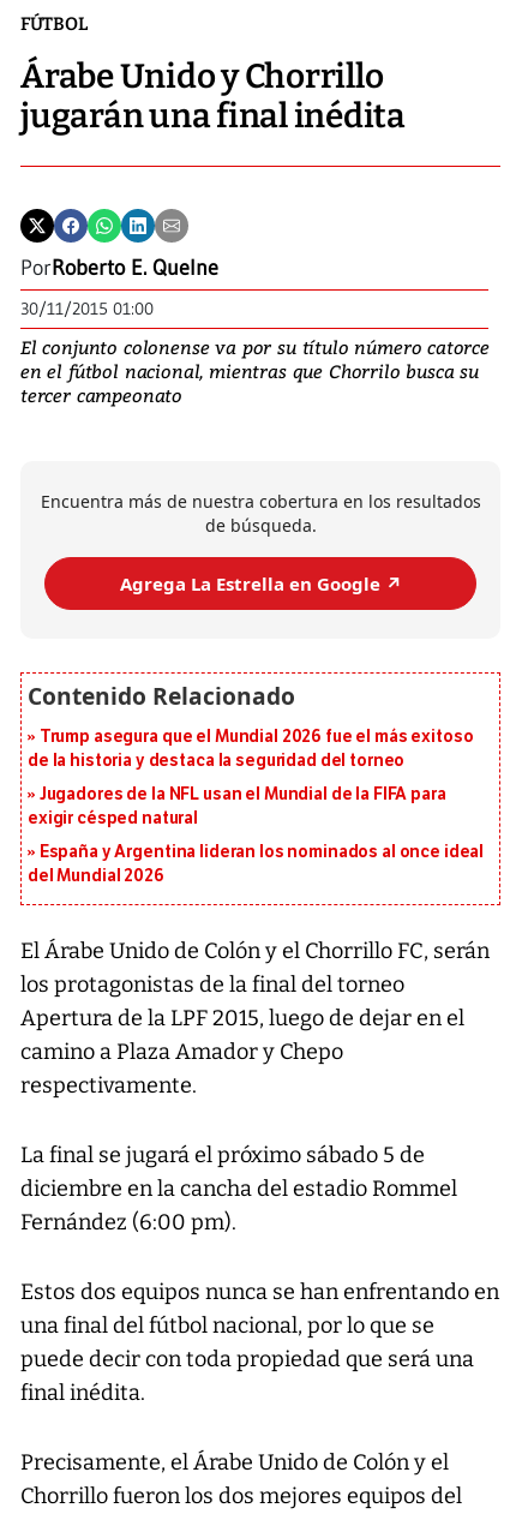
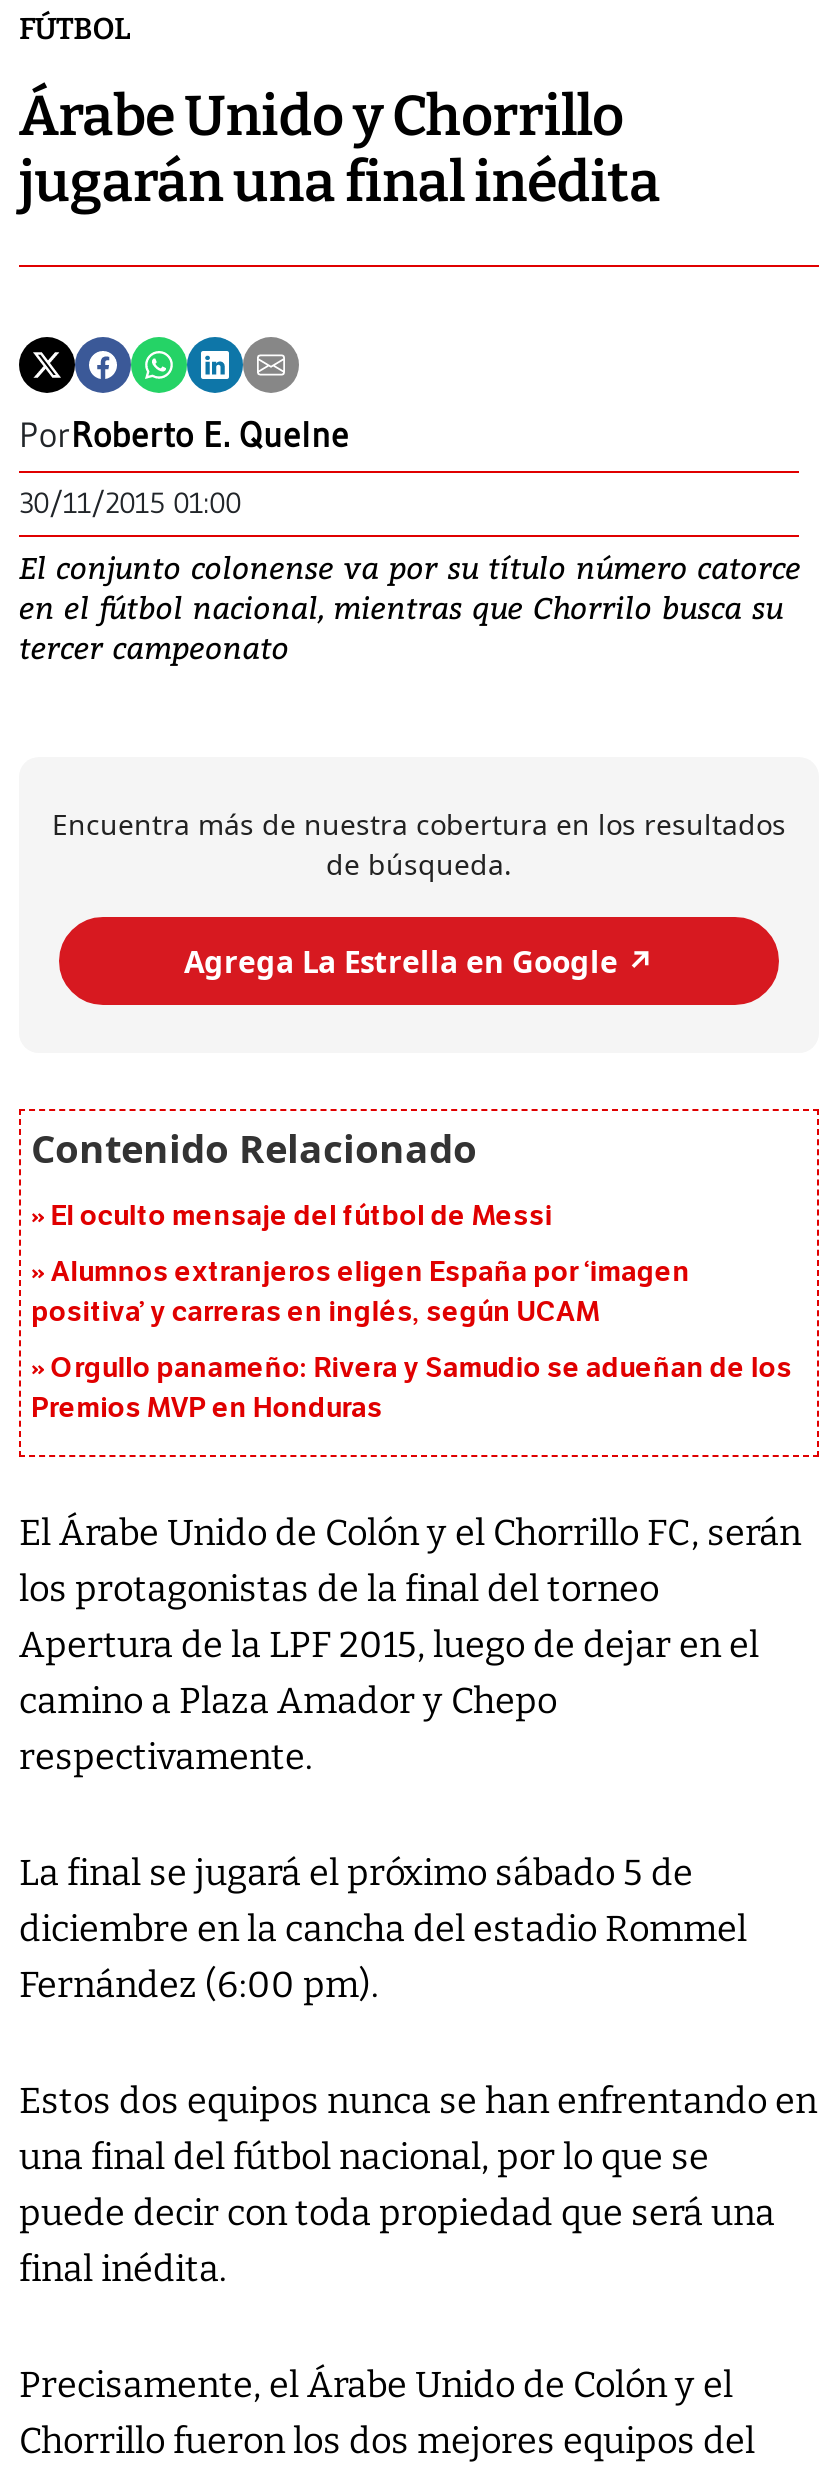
[28,727,473,771] Trump asegura que el Mundial 2026 fue el más exitoso | de la historia y destaca la seguridad del torneo -> [51,1200,552,1234] El oculto mensaje del fútbol de Messi
[28,785,446,829] Jugadores de la NFL usan el Mundial de la FIFA para | exigir césped natural -> [31,1256,690,1330] Alumnos extranjeros eligen España por ‘imagen | positiva’ y carreras en inglés, según UCAM
[28,842,484,887] España y Argentina lideran los nominados al once ideal | del Mundial 2026 -> [31,1352,792,1426] Orgullo panameño: Rivera y Samudio se adueñan de los | Premios MVP en Honduras

